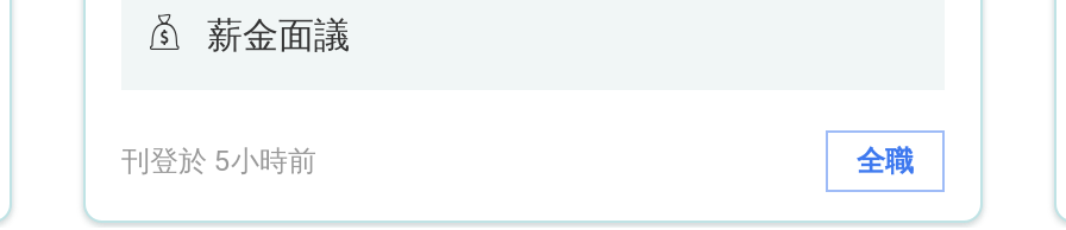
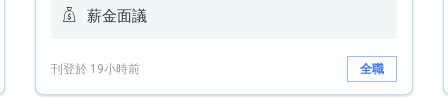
[121,143,316,177] 刊登於 5小時前 -> [51,61,140,75] 刊登於 19小時前

